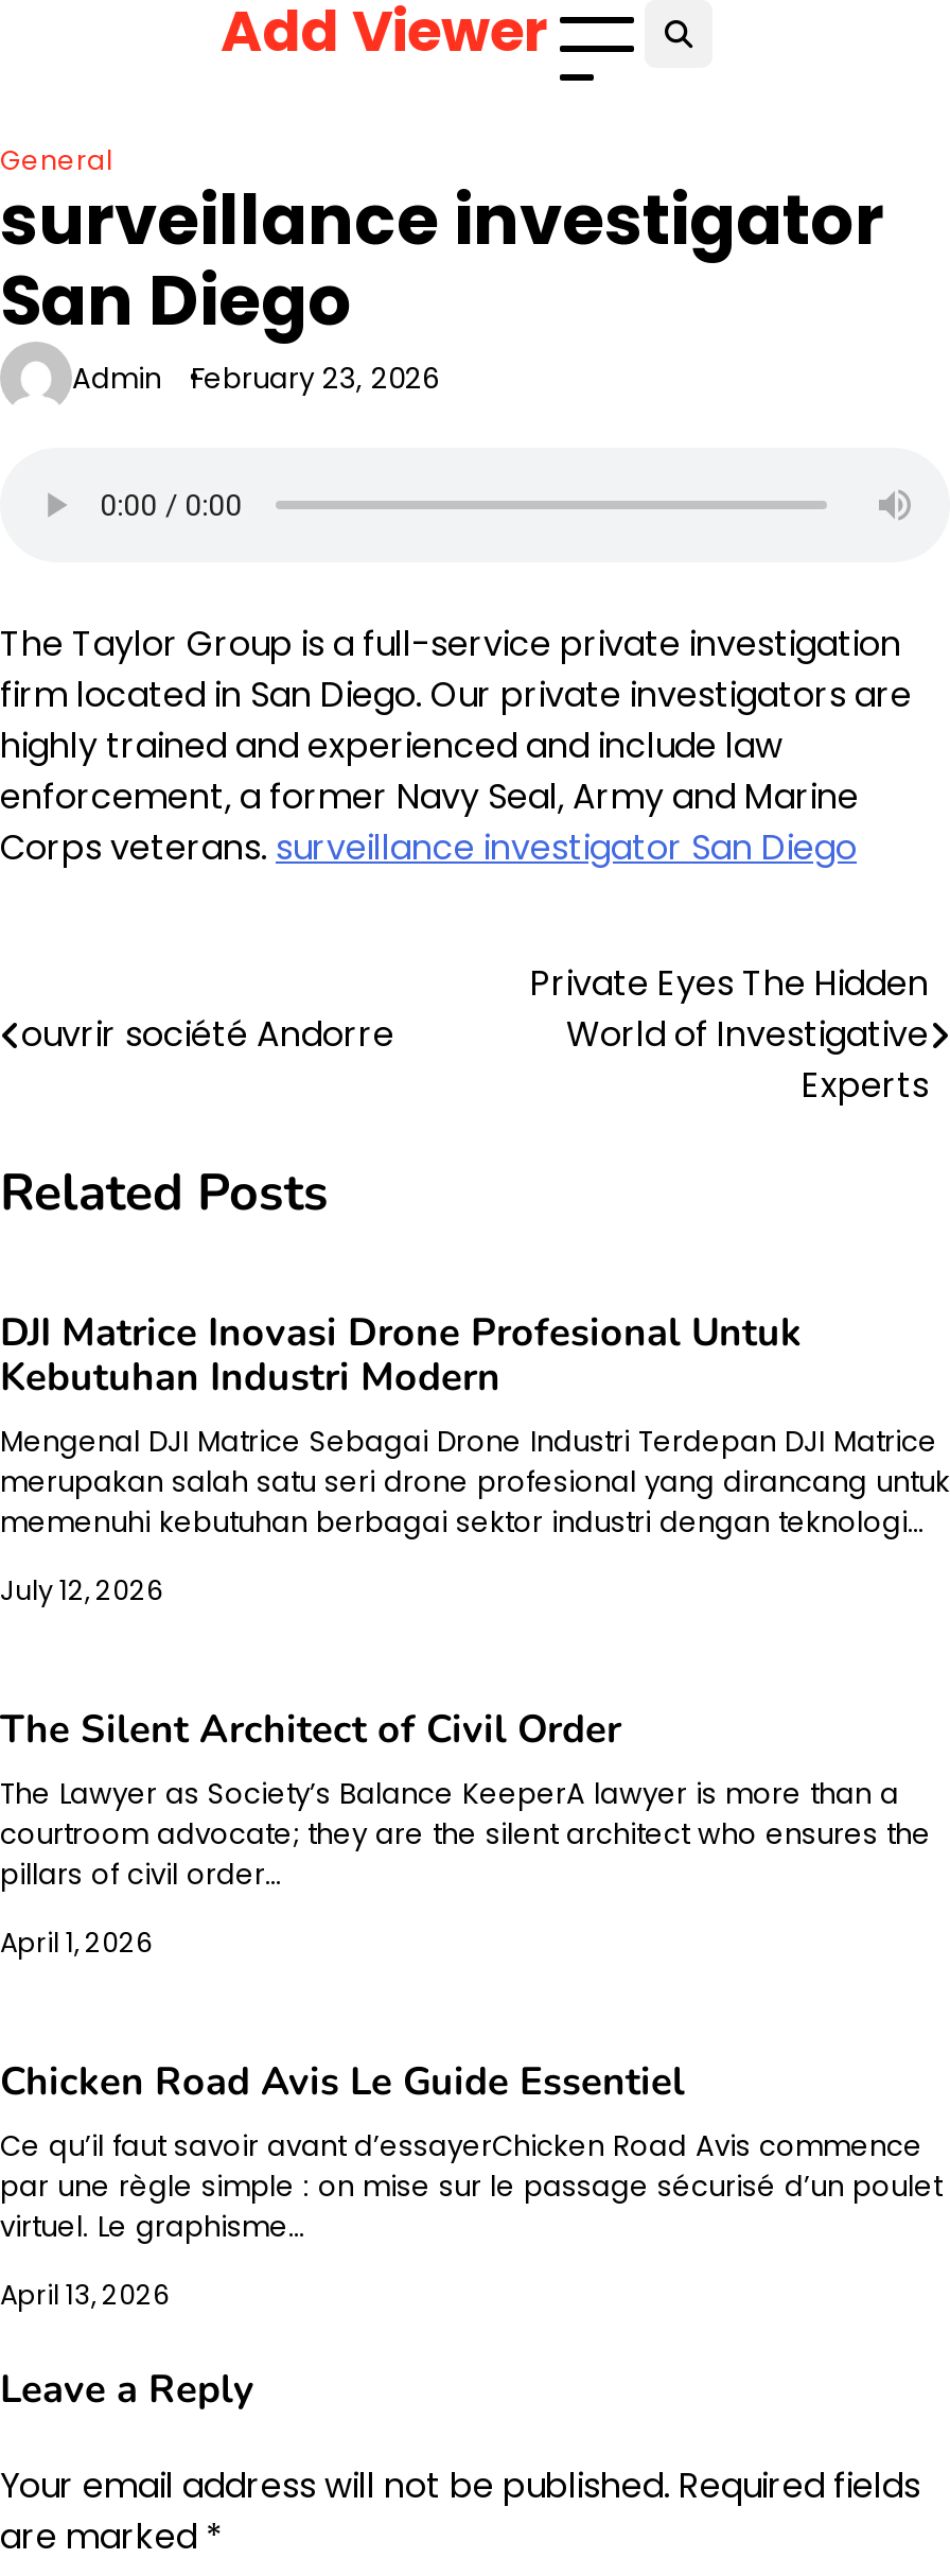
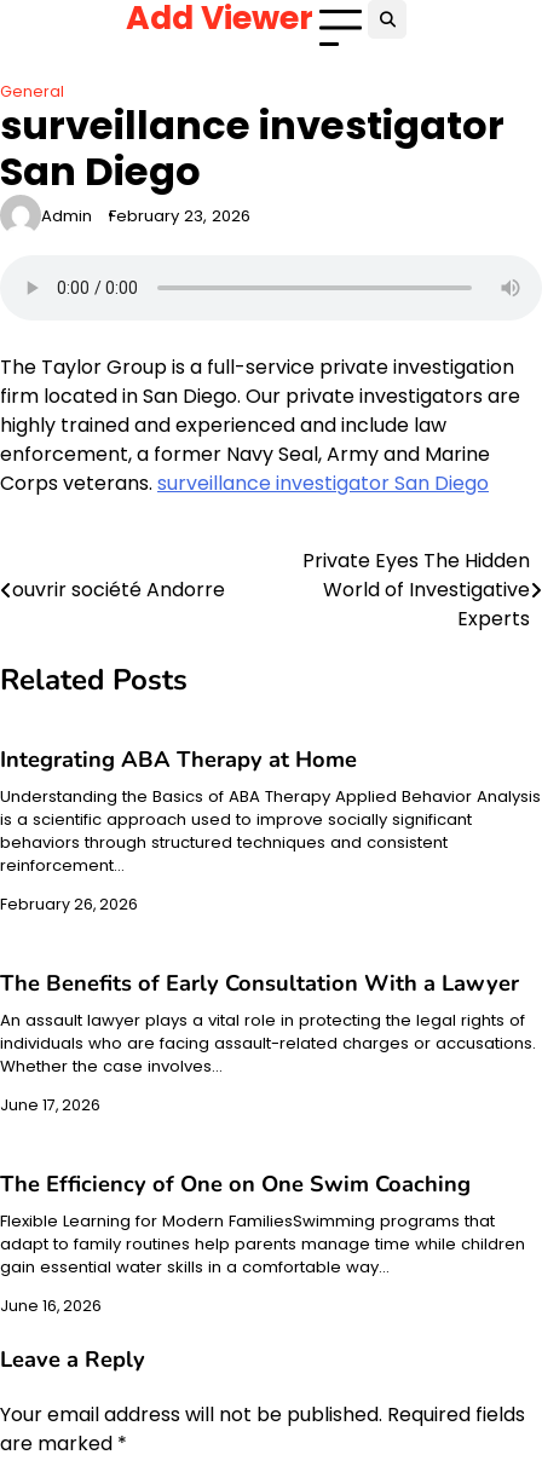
[0,1307,950,1542] DJI Matrice Inovasi Drone Profesional Untuk | Kebutuhan Industri Modern | Mengenal DJI Matrice Sebagai Drone Industri Terdepan DJI Matrice | merupakan salah satu seri drone profesional yang dirancang untuk | memenuhi kebutuhan berbagai sektor industri dengan teknologi… -> [0,745,541,877] Integrating ABA Therapy at Home | Understanding the Basics of ABA Therapy Applied Behavior Analysis | is a scientific approach used to improve socially significant | behaviors through structured techniques and consistent | reinforcement…
[0,1572,163,1608] July 12, 2026 -> [0,894,138,914] February 26, 2026
[0,1703,931,1894] The Silent Architect of Civil Order | The Lawyer as Society’s Balance KeeperA lawyer is more than a | courtroom advocate; they are the silent architect who ensures the | pillars of civil order… -> [0,969,536,1077] The Benefits of Early Consultation With a Lawyer | An assault lawyer plays a vital role in protecting the legal rights of | individuals who are facing assault-related charges or accusations. | Whether the case involves…
[0,1924,153,1960] April 1, 2026 -> [0,1094,100,1115] June 17, 2026
[0,2056,942,2247] Chicken Road Avis Le Guide Essentiel | Ce qu’il faut savoir avant d’essayerChicken Road Avis commence | par une règle simple : on mise sur le passage sécurisé d’un poulet | virtuel. Le graphisme… -> [0,1169,525,1278] The Efficiency of One on One Swim Coaching | Flexible Learning for Modern FamiliesSwimming programs that | adapt to family routines help parents manage time while children | gain essential water skills in a comfortable way…
[0,2276,170,2312] April 13, 2026 -> [0,1295,102,1316] June 16, 2026

